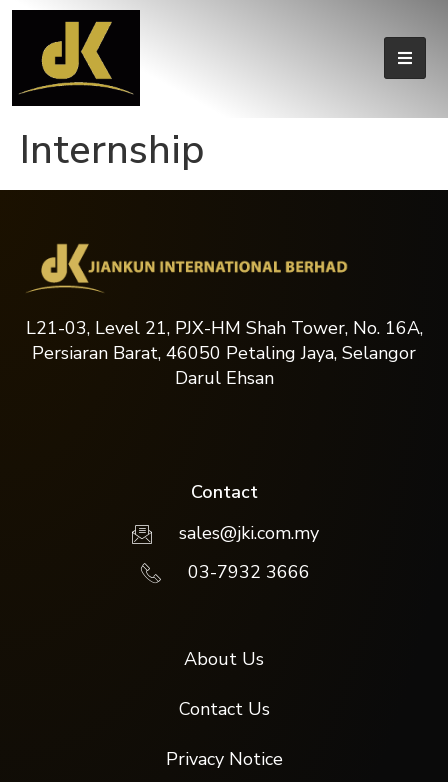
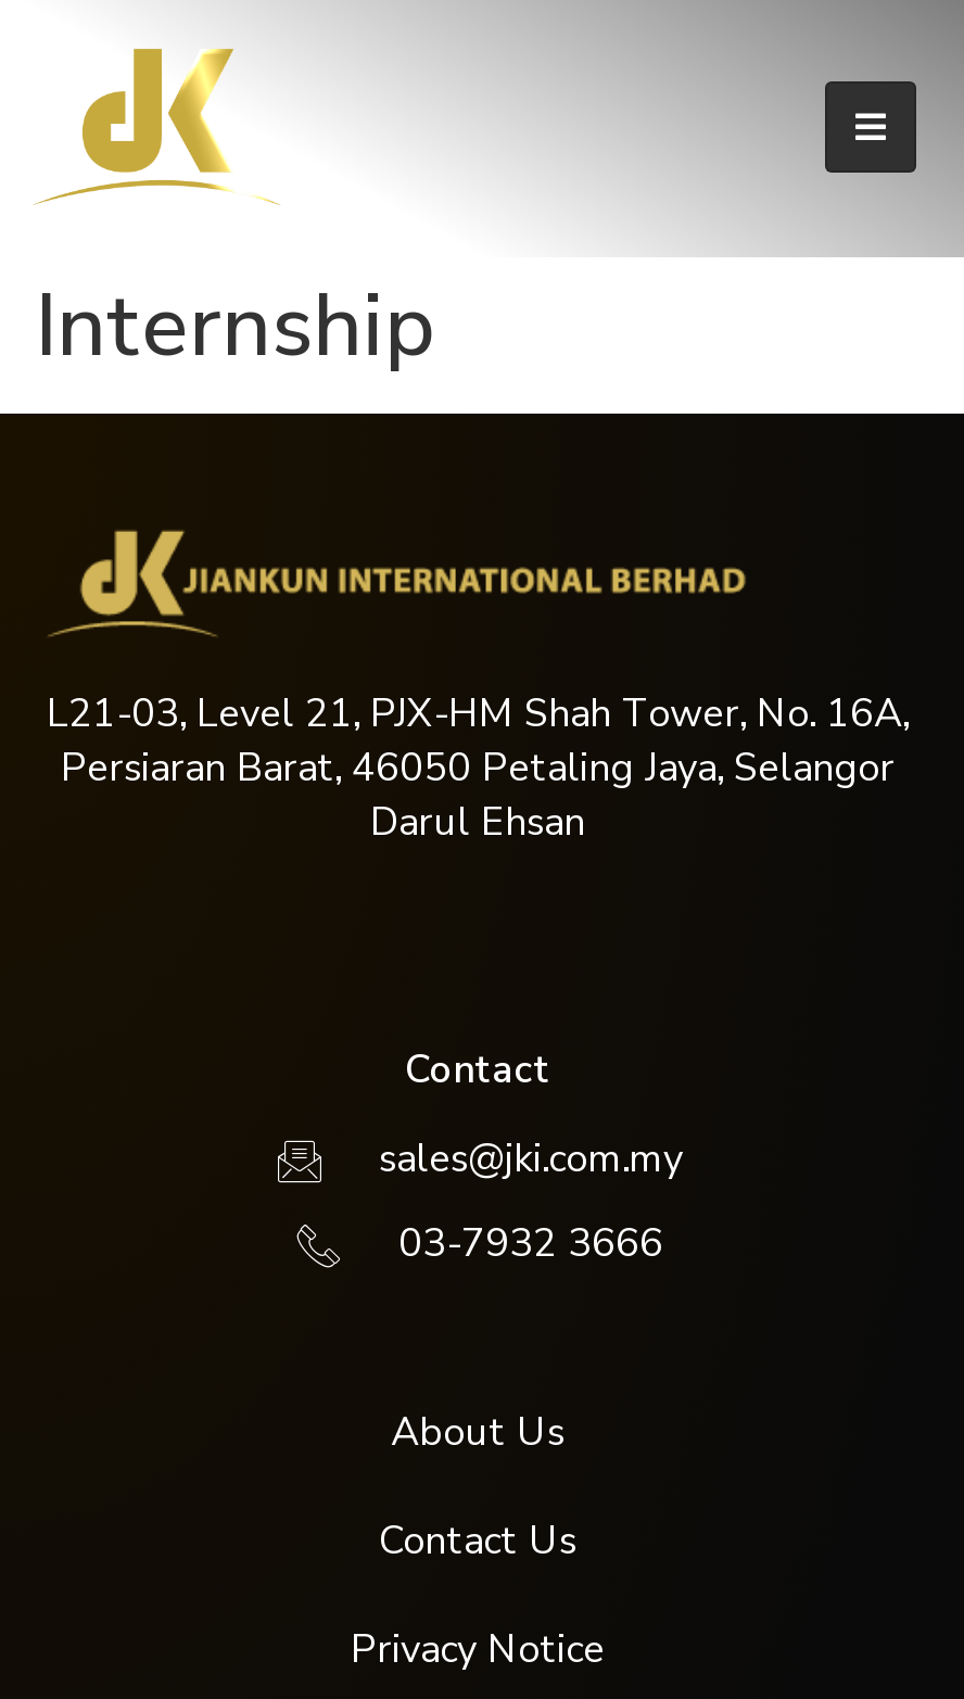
[11,9,141,107] [image] -> [17,23,295,231] [image]

